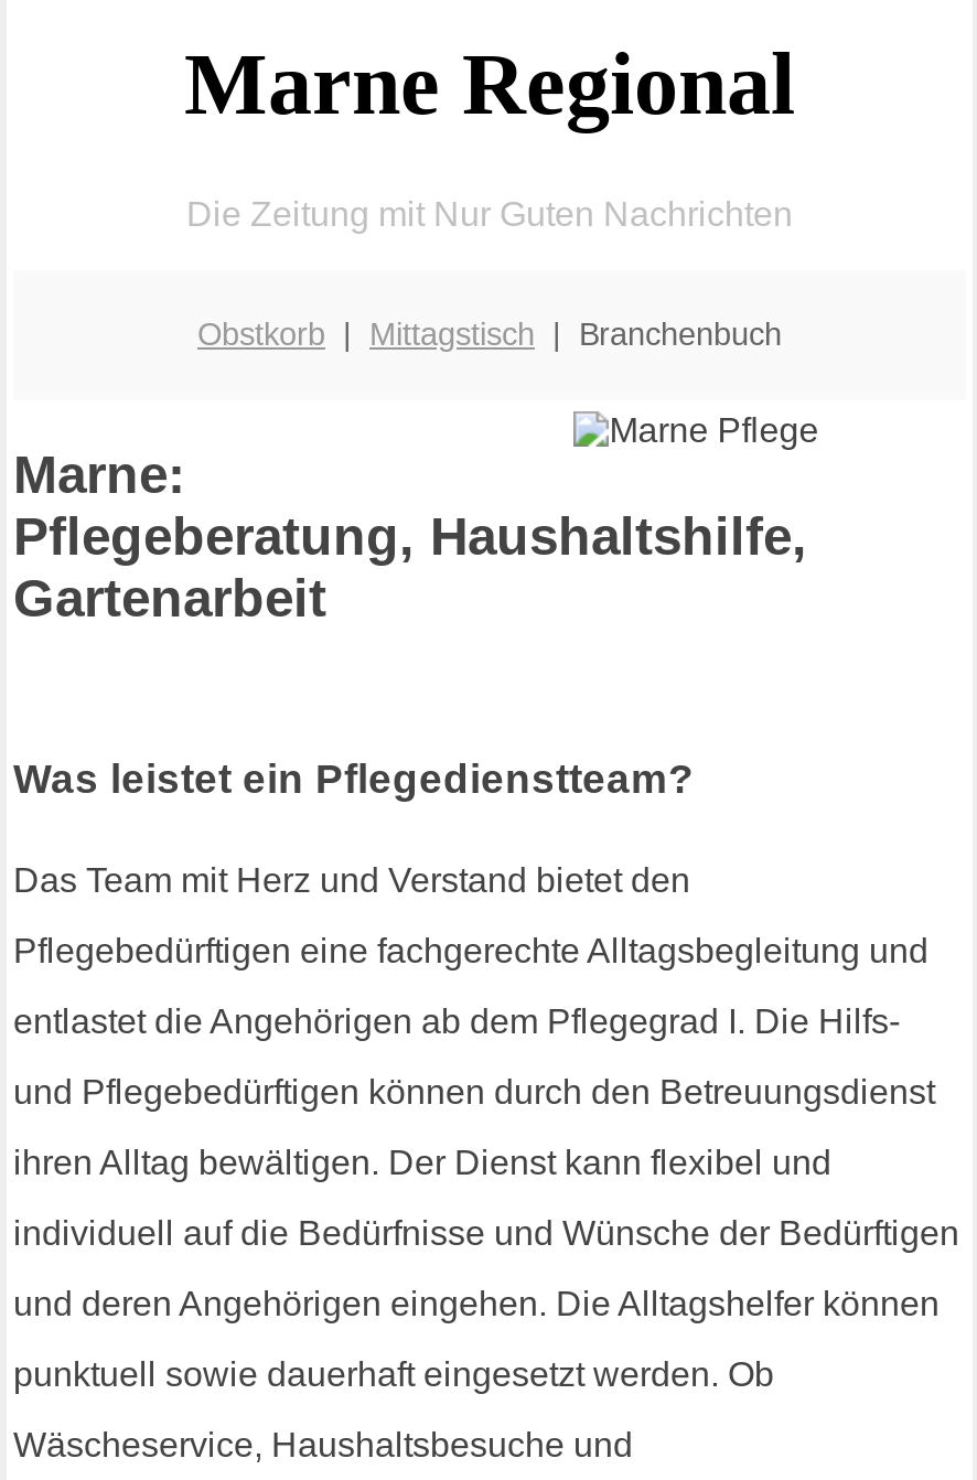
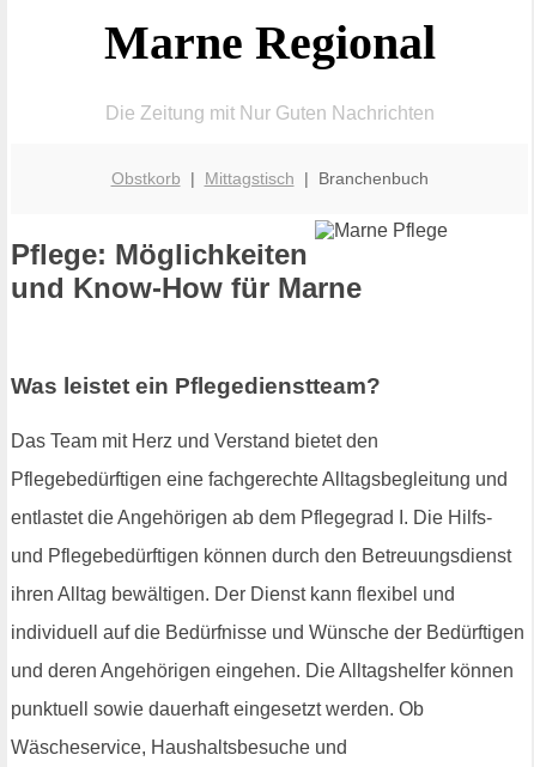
[13,445,807,628] Marne: | Pflegeberatung, Haushaltshilfe, | Gartenarbeit -> [11,238,362,304] Pflege: Möglichkeiten | und Know-How für Marne

